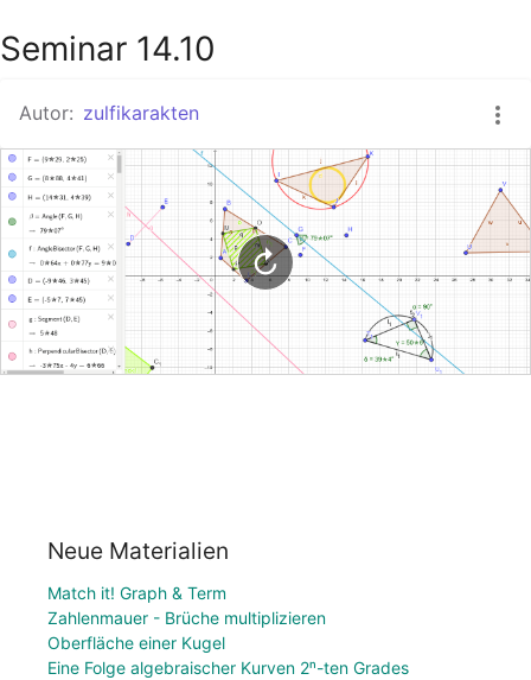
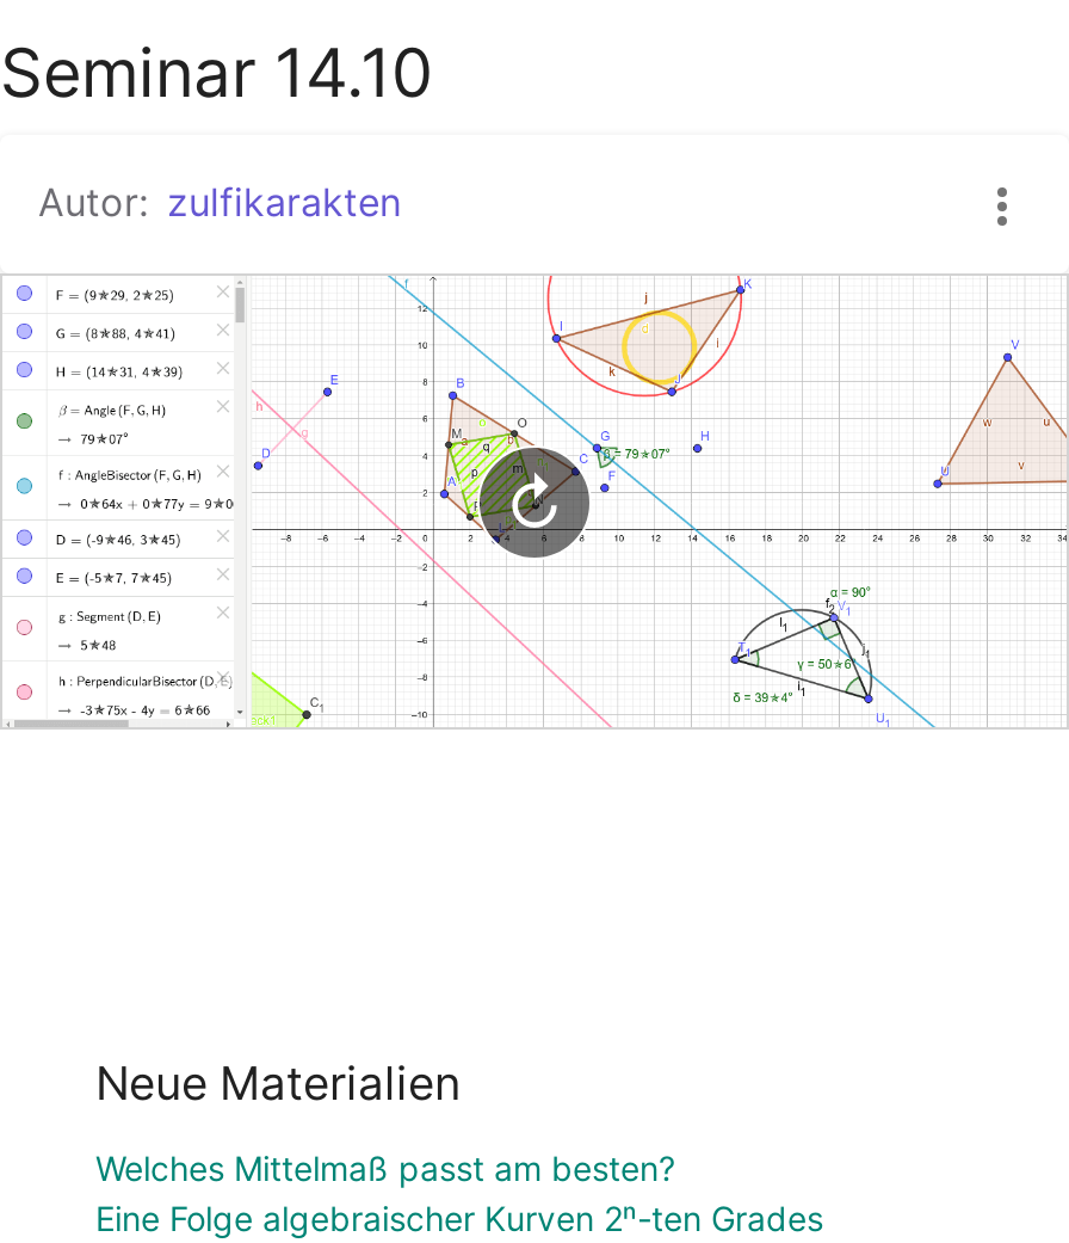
[47,582,326,652] Match it! Graph & Term | Zahlenmauer - Brüche multiplizieren | Oberfläche einer Kugel -> [95,1147,675,1188] Welches Mittelmaß passt am besten?

